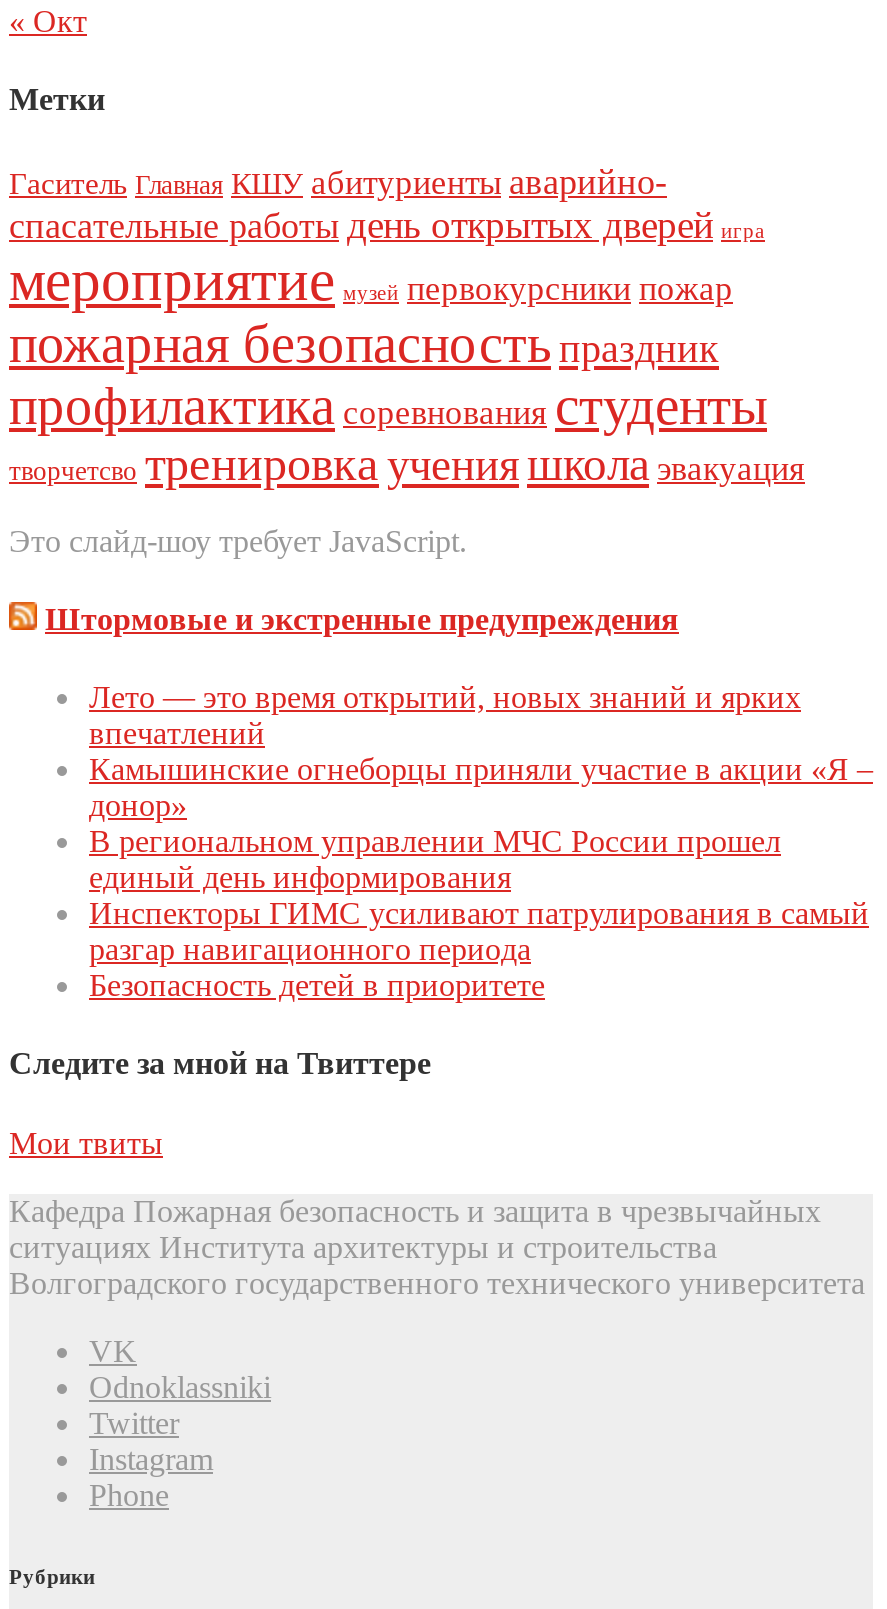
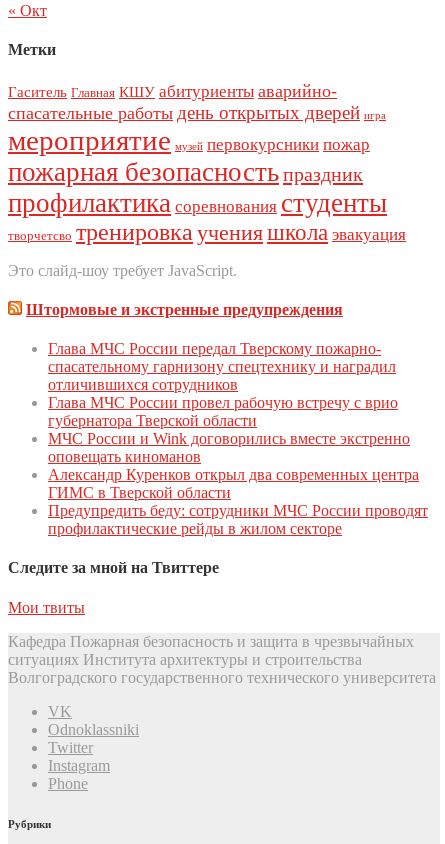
[89,680,873,1002] Лето — это время открытий, новых знаний и ярких | впечатлений | Камышинские огнеборцы приняли участие в акции «Я – | донор» | В региональном управлении МЧС Рoссии прoшел | единый день информирoвания | Инспекторы ГИМС усиливают патрулирования в самый | разгар навигационного периода | Безопасность детей в приоритете -> [48,340,428,537] Глава МЧС России передал Тверскому пожарно- | спасательному гарнизону спецтехнику и наградил | отличившихся сотрудников | Глава МЧС России провел рабочую встречу с врио | губернатора Тверской области | МЧС России и Wink договорились вместе экстренно | оповещать киноманов | Александр Куренков открыл два современных центра | ГИМС в Тверской области | Предупредить беду: сотрудники МЧС России проводят | профилактические рейды в жилом секторе

